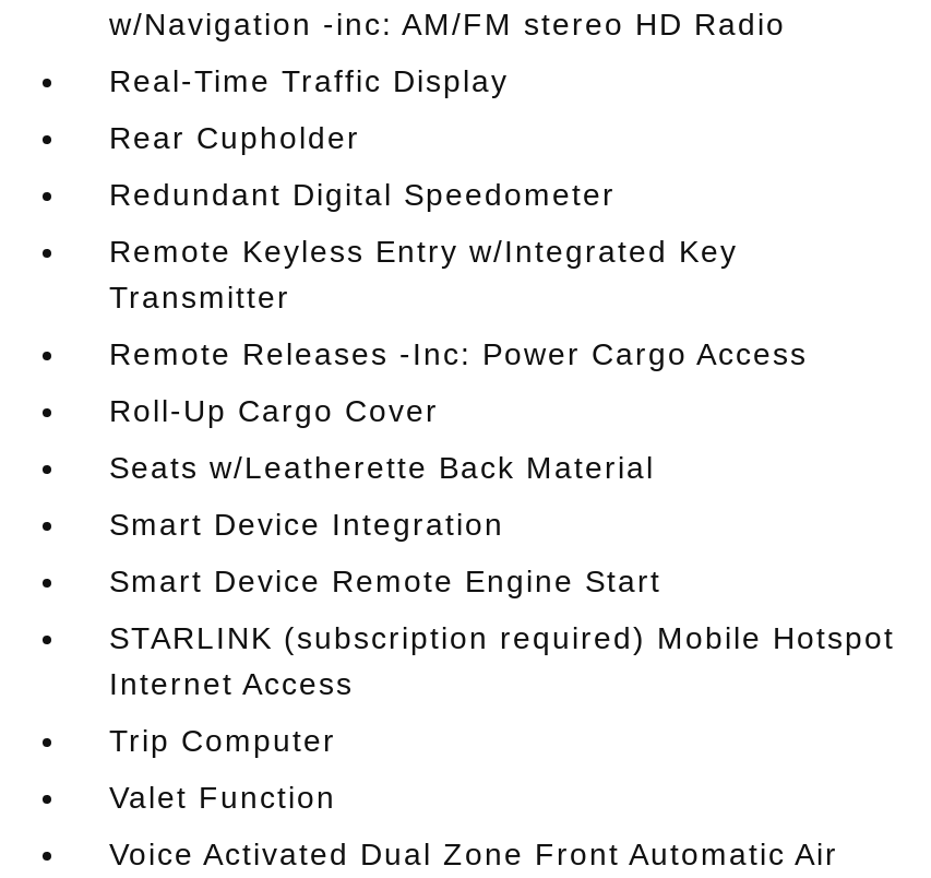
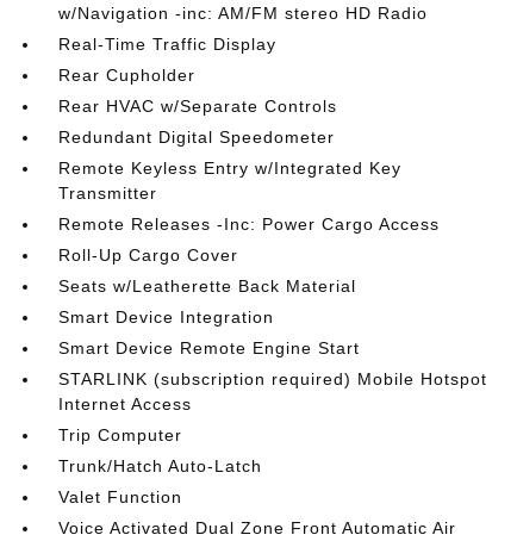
none -> [59,96,338,115] Rear HVAC w/Separate Controls
none -> [59,456,263,475] Trunk/Hatch Auto-Latch

